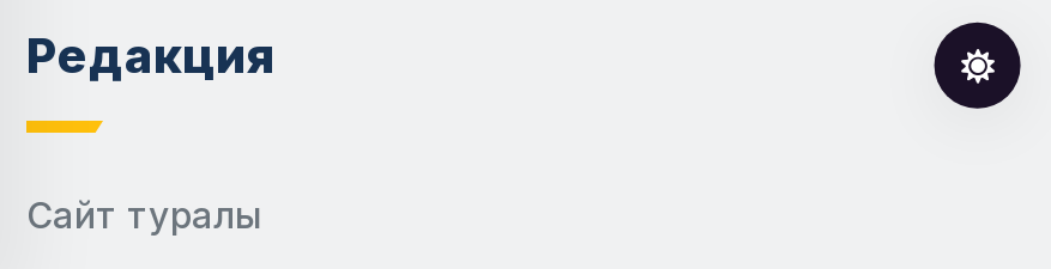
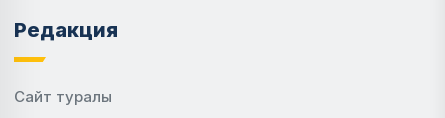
[932,20,1023,111] [image] -> none

